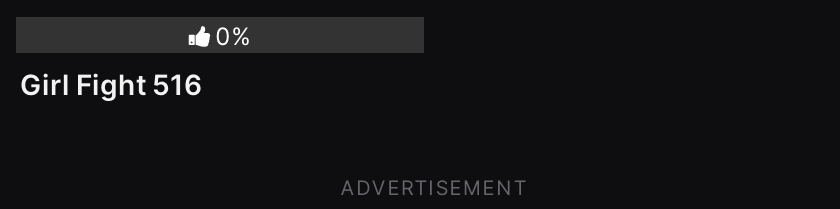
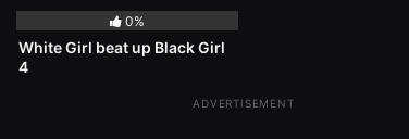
[20,68,202,102] Girl Fight 516 -> [18,39,225,77] White Girl beat up Black Girl | 4

